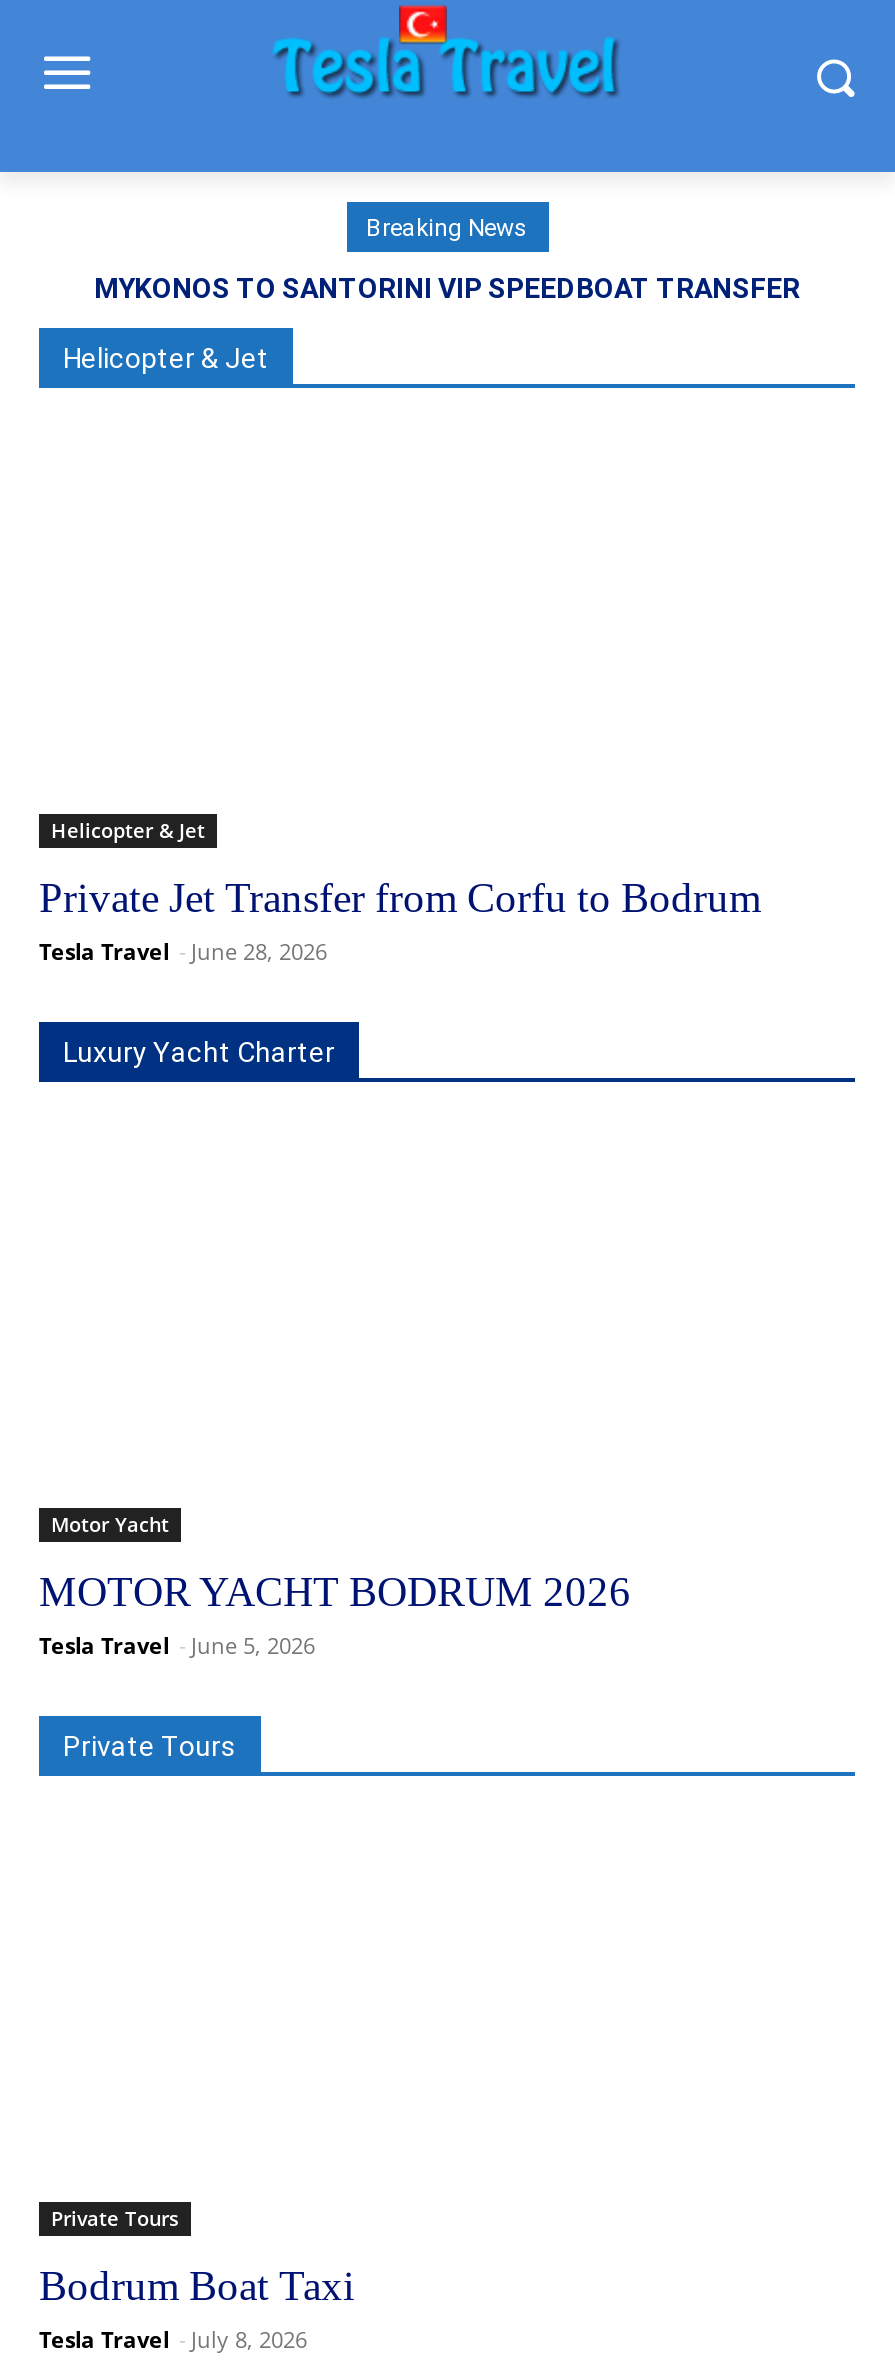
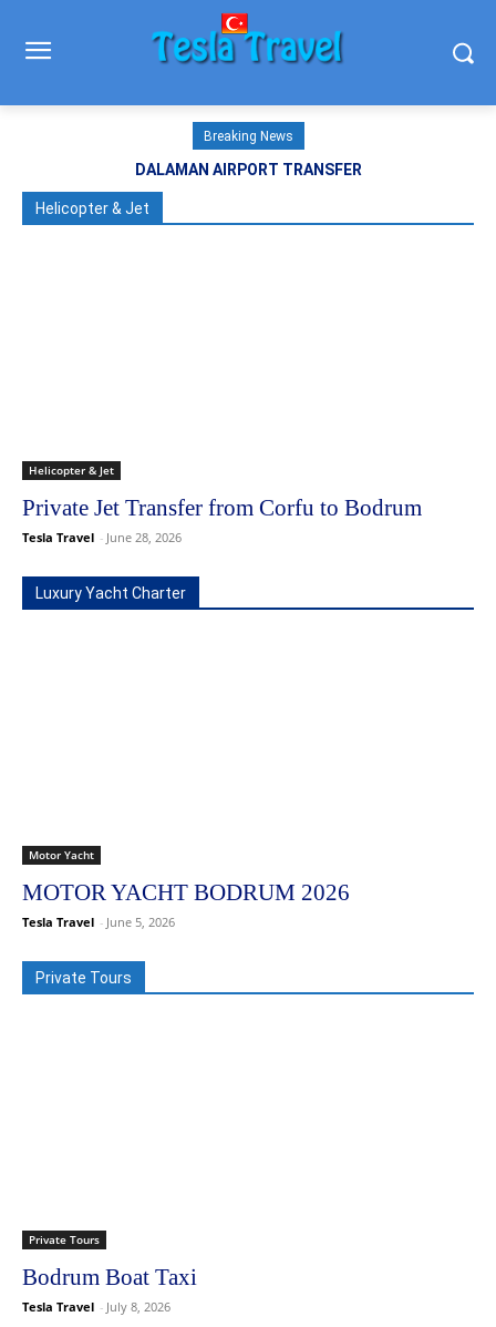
[94,272,800,304] MYKONOS TO SANTORINI VIP SPEEDBOAT TRANSFER -> [135,161,361,178] DALAMAN AIRPORT TRANSFER

